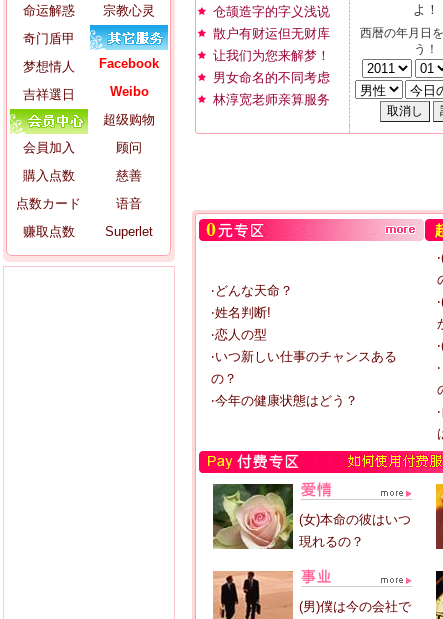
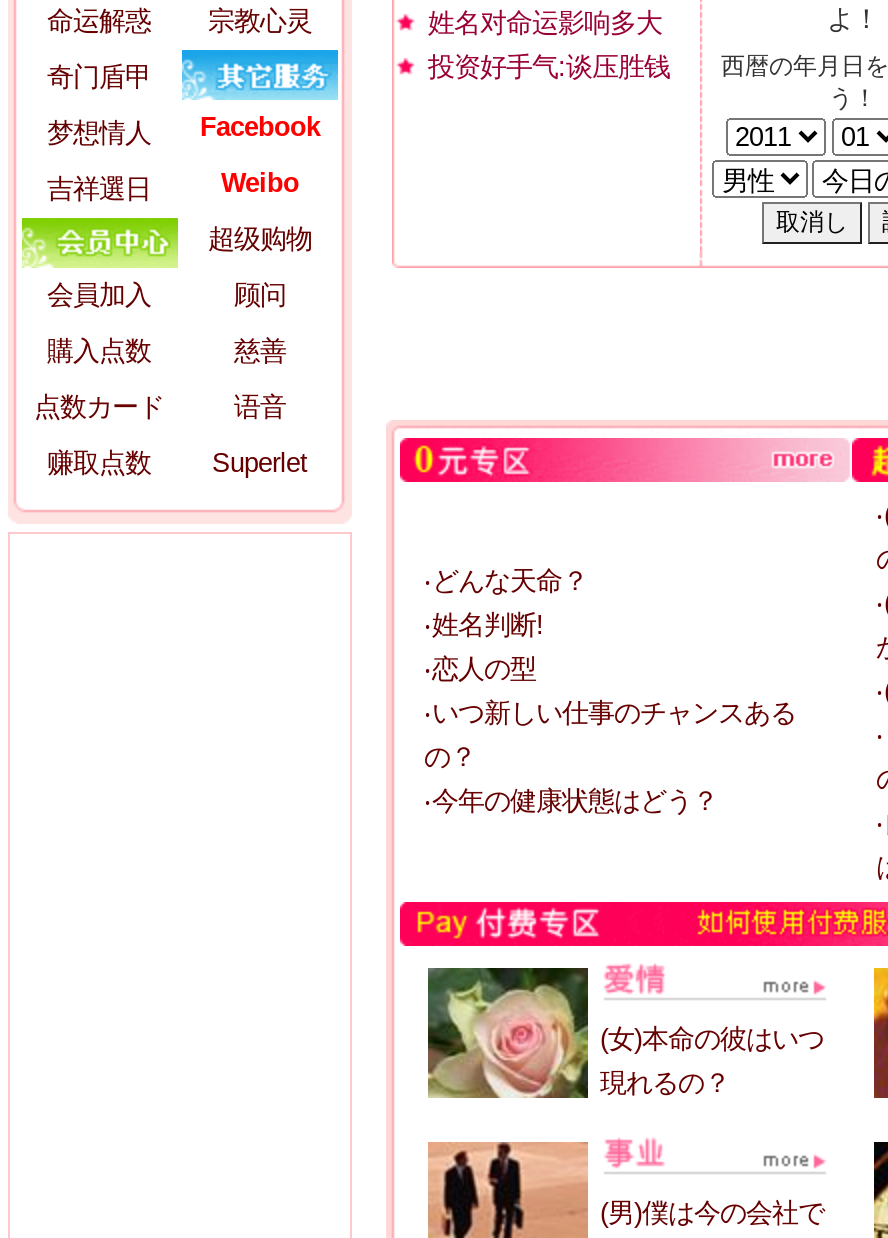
[213,4,330,107] 仓颉造字的字义浅说 | 散户有财运但无财库 | 让我们为您来解梦！ | 男女命名的不同考虑 | 林淳宽老师亲算服务 -> [428,8,670,82] 姓名对命运影响多大 | 投资好手气:谈压胜钱

